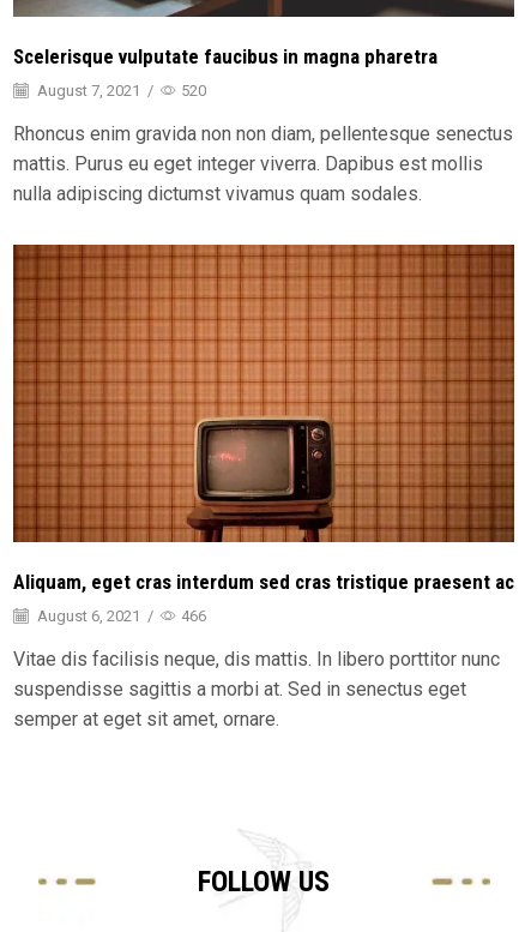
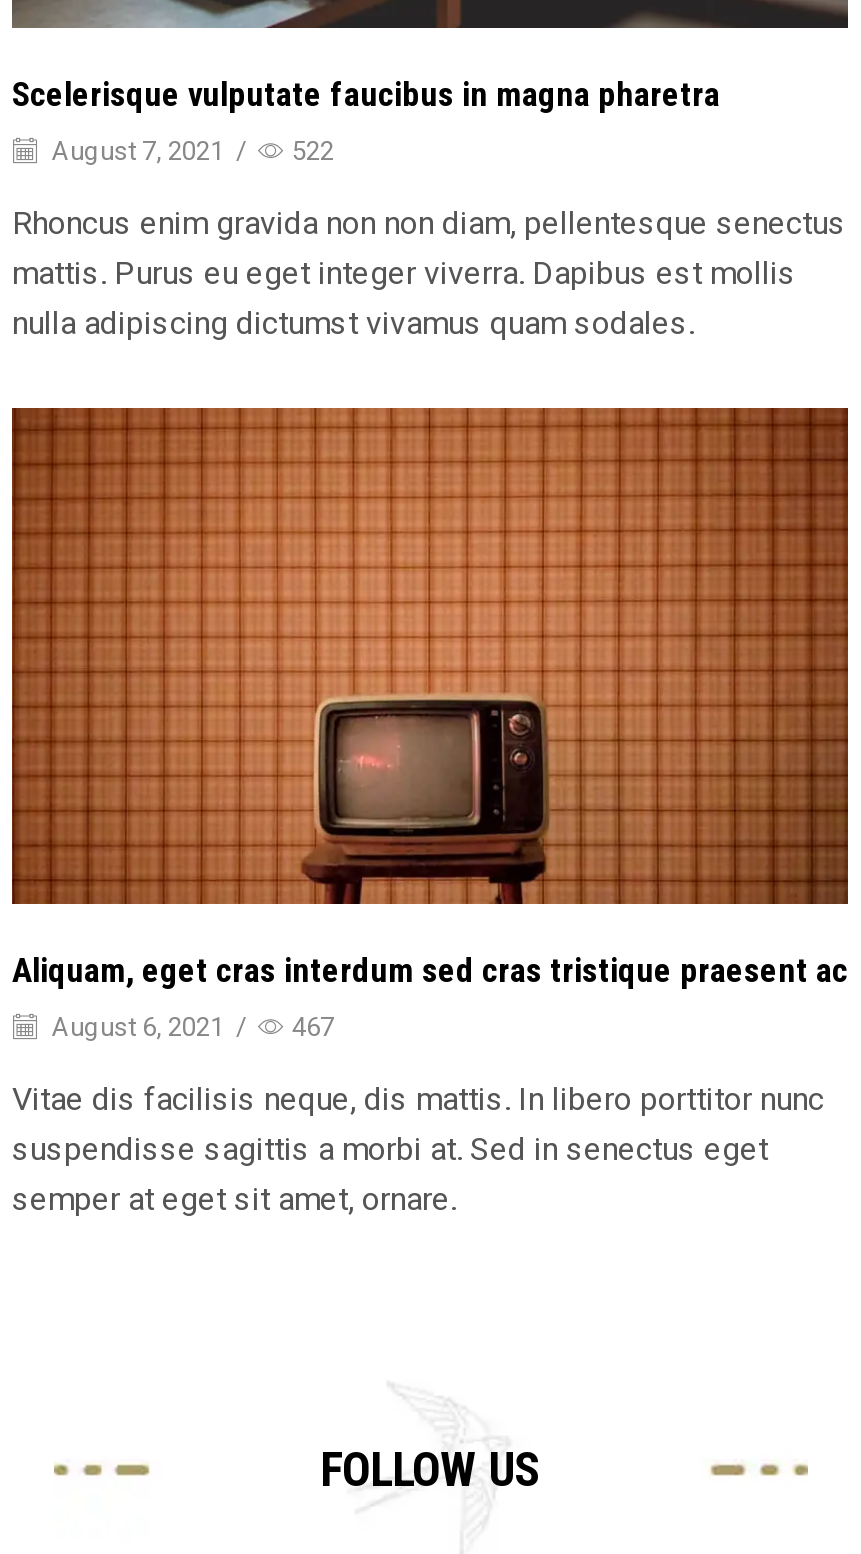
[34,82,206,100] August 7, 2021 / 520 -> [46,137,334,167] August 7, 2021 / 522
[34,607,206,625] August 6, 2021 / 466 -> [46,1013,334,1043] August 6, 2021 / 467

